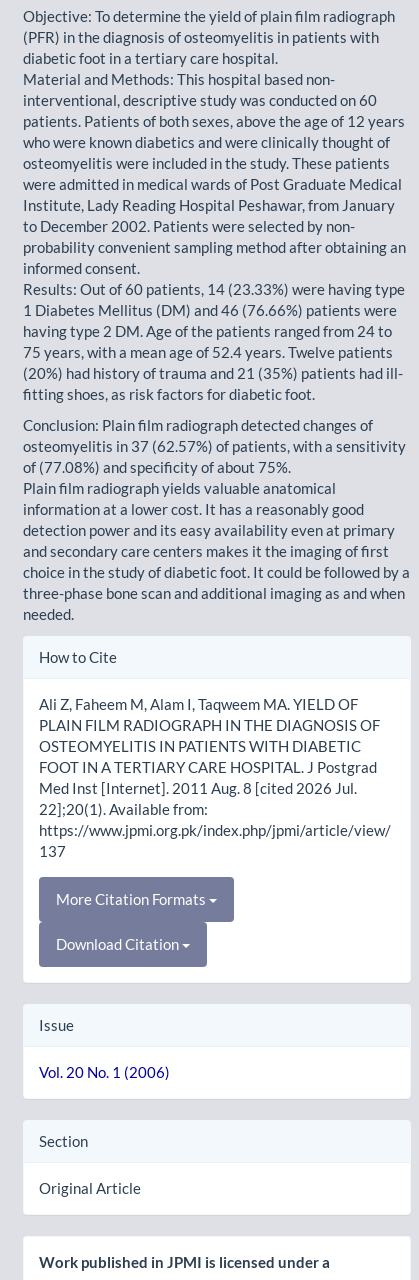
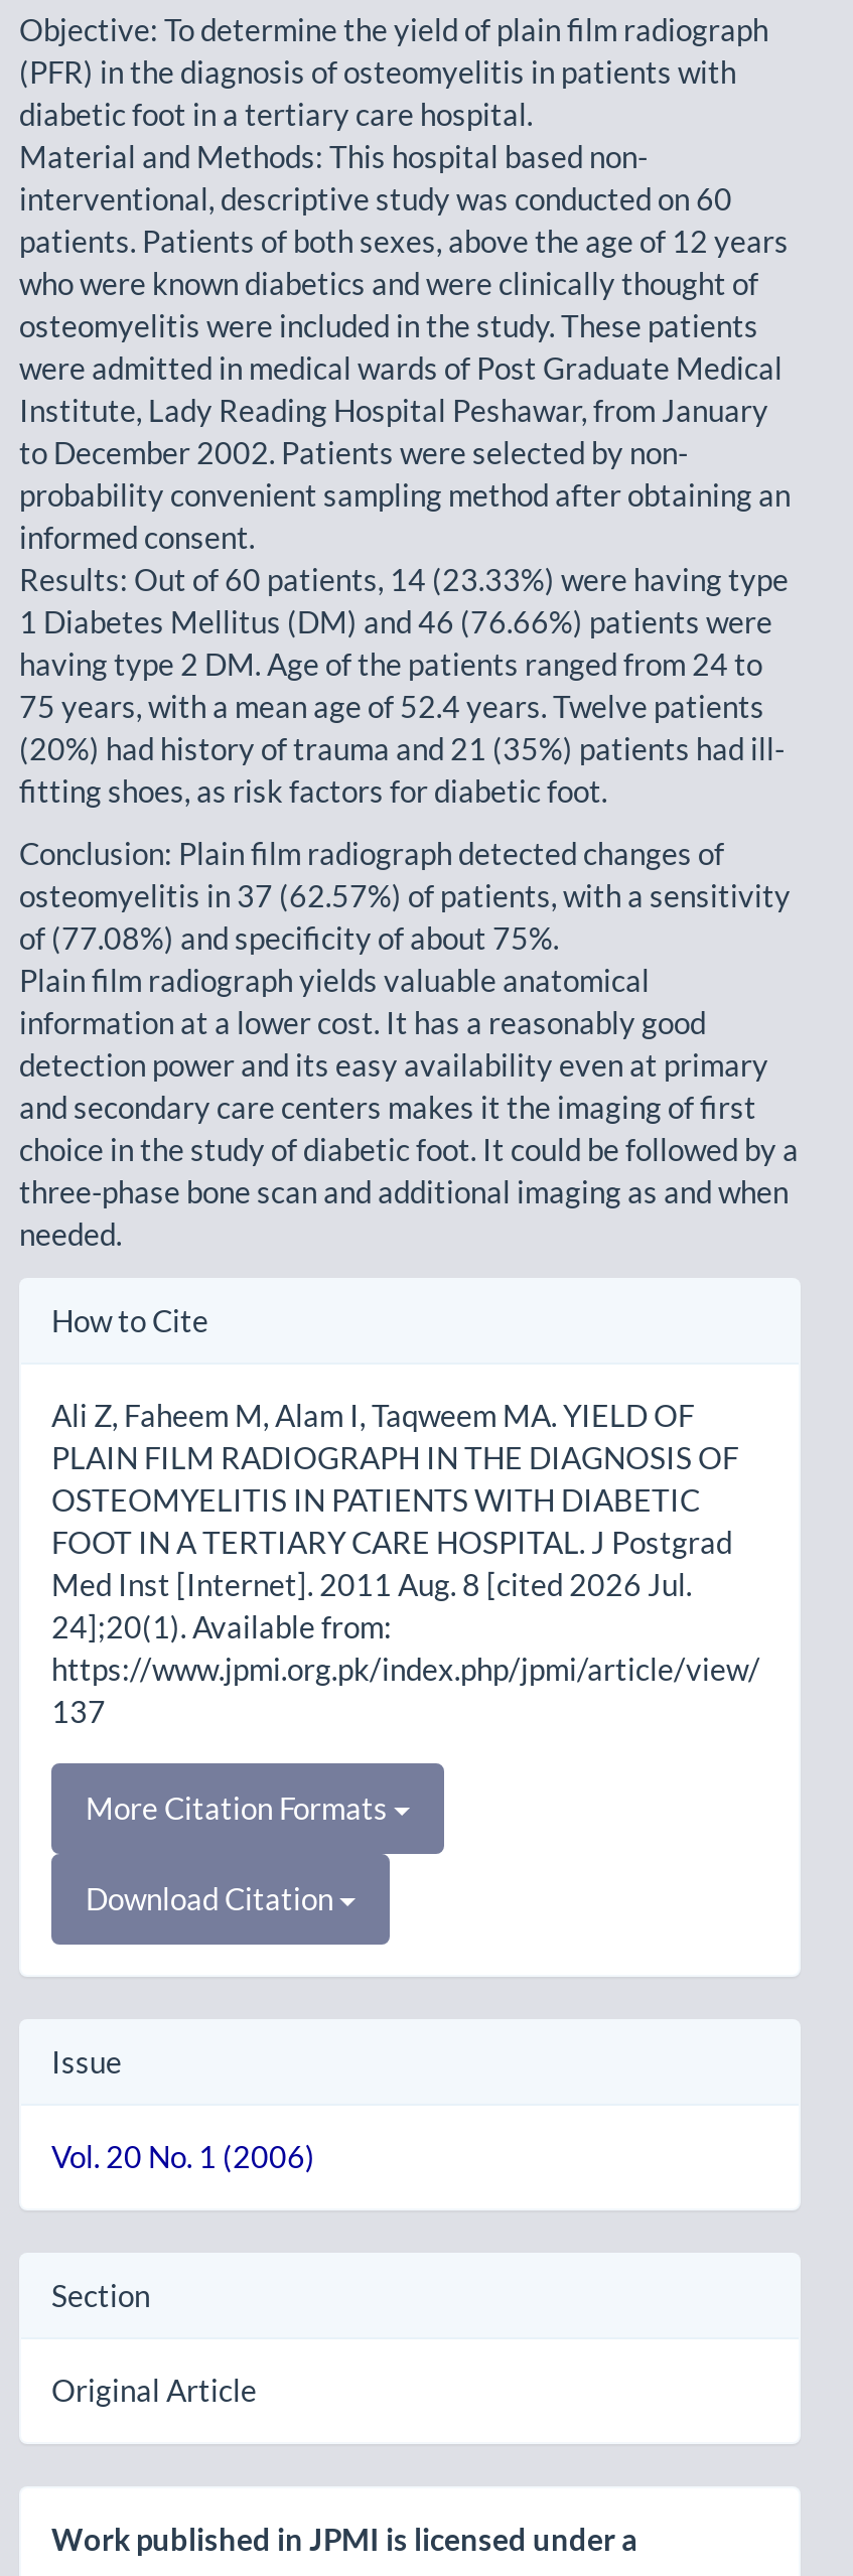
[39,800,208,818] 22];20(1). Available from: -> [51,1608,392,1644] 24];20(1). Available from:

